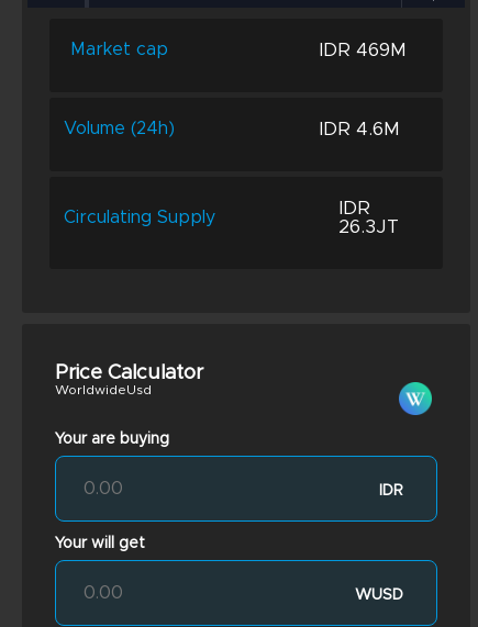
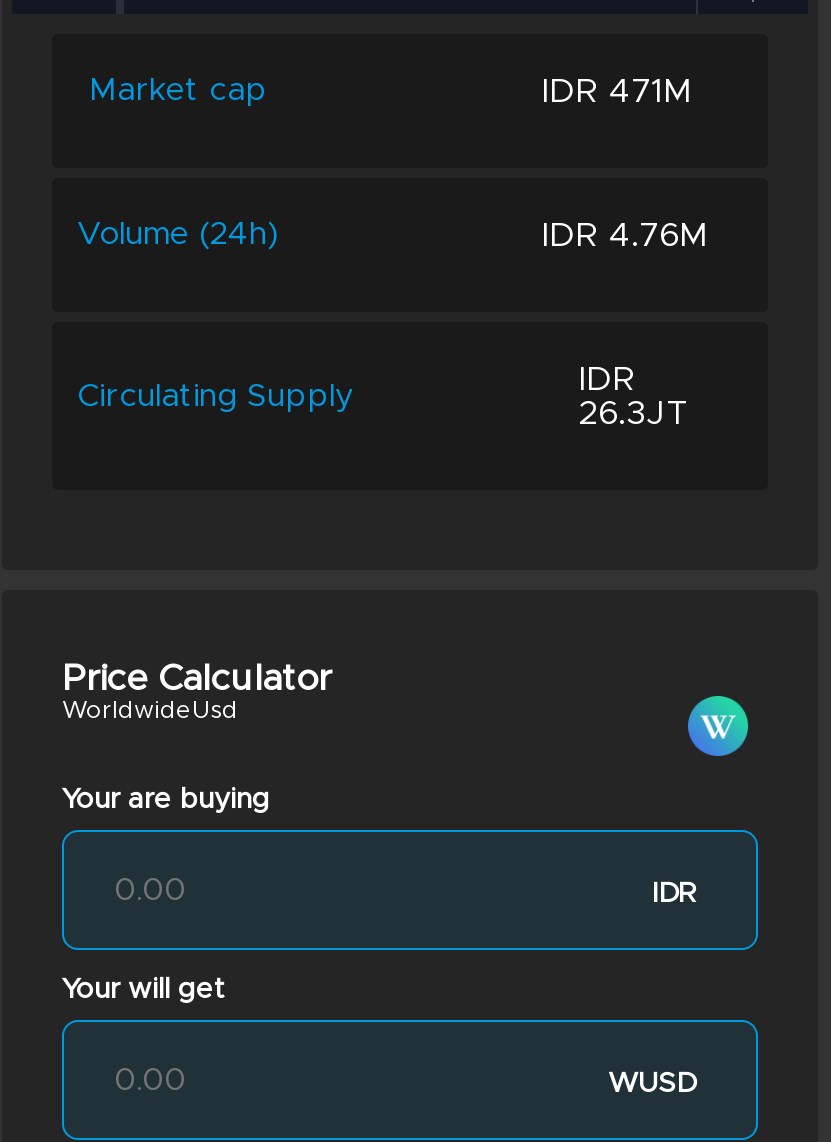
[318,40,406,59] IDR 469M -> [541,73,693,107] IDR 471M
[318,119,399,138] IDR 4.6M -> [541,217,709,251] IDR 4.76M

